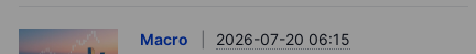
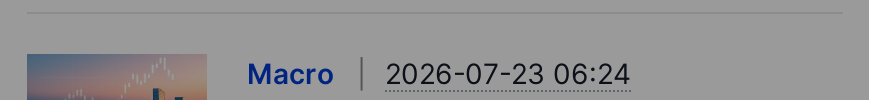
[140,30,350,49] Macro 2026-07-20 06:15 -> [247,56,631,90] Macro 2026-07-23 06:24

